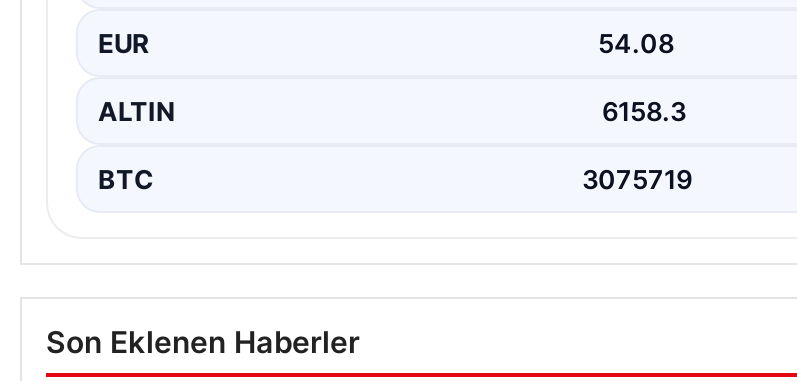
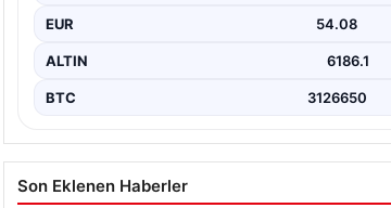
[602,96,686,128] 6158.3 -> [326,52,369,69] 6186.1
[582,164,692,196] 3075719 -> [307,89,367,106] 3126650

